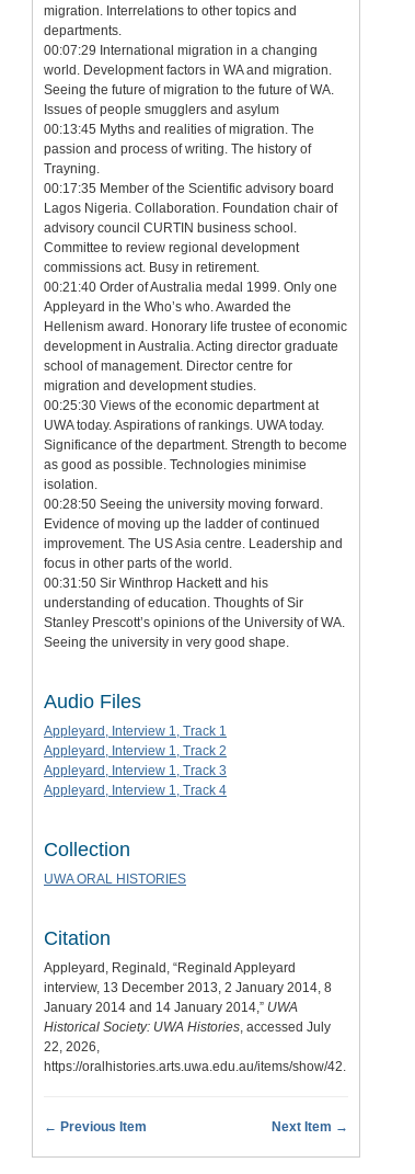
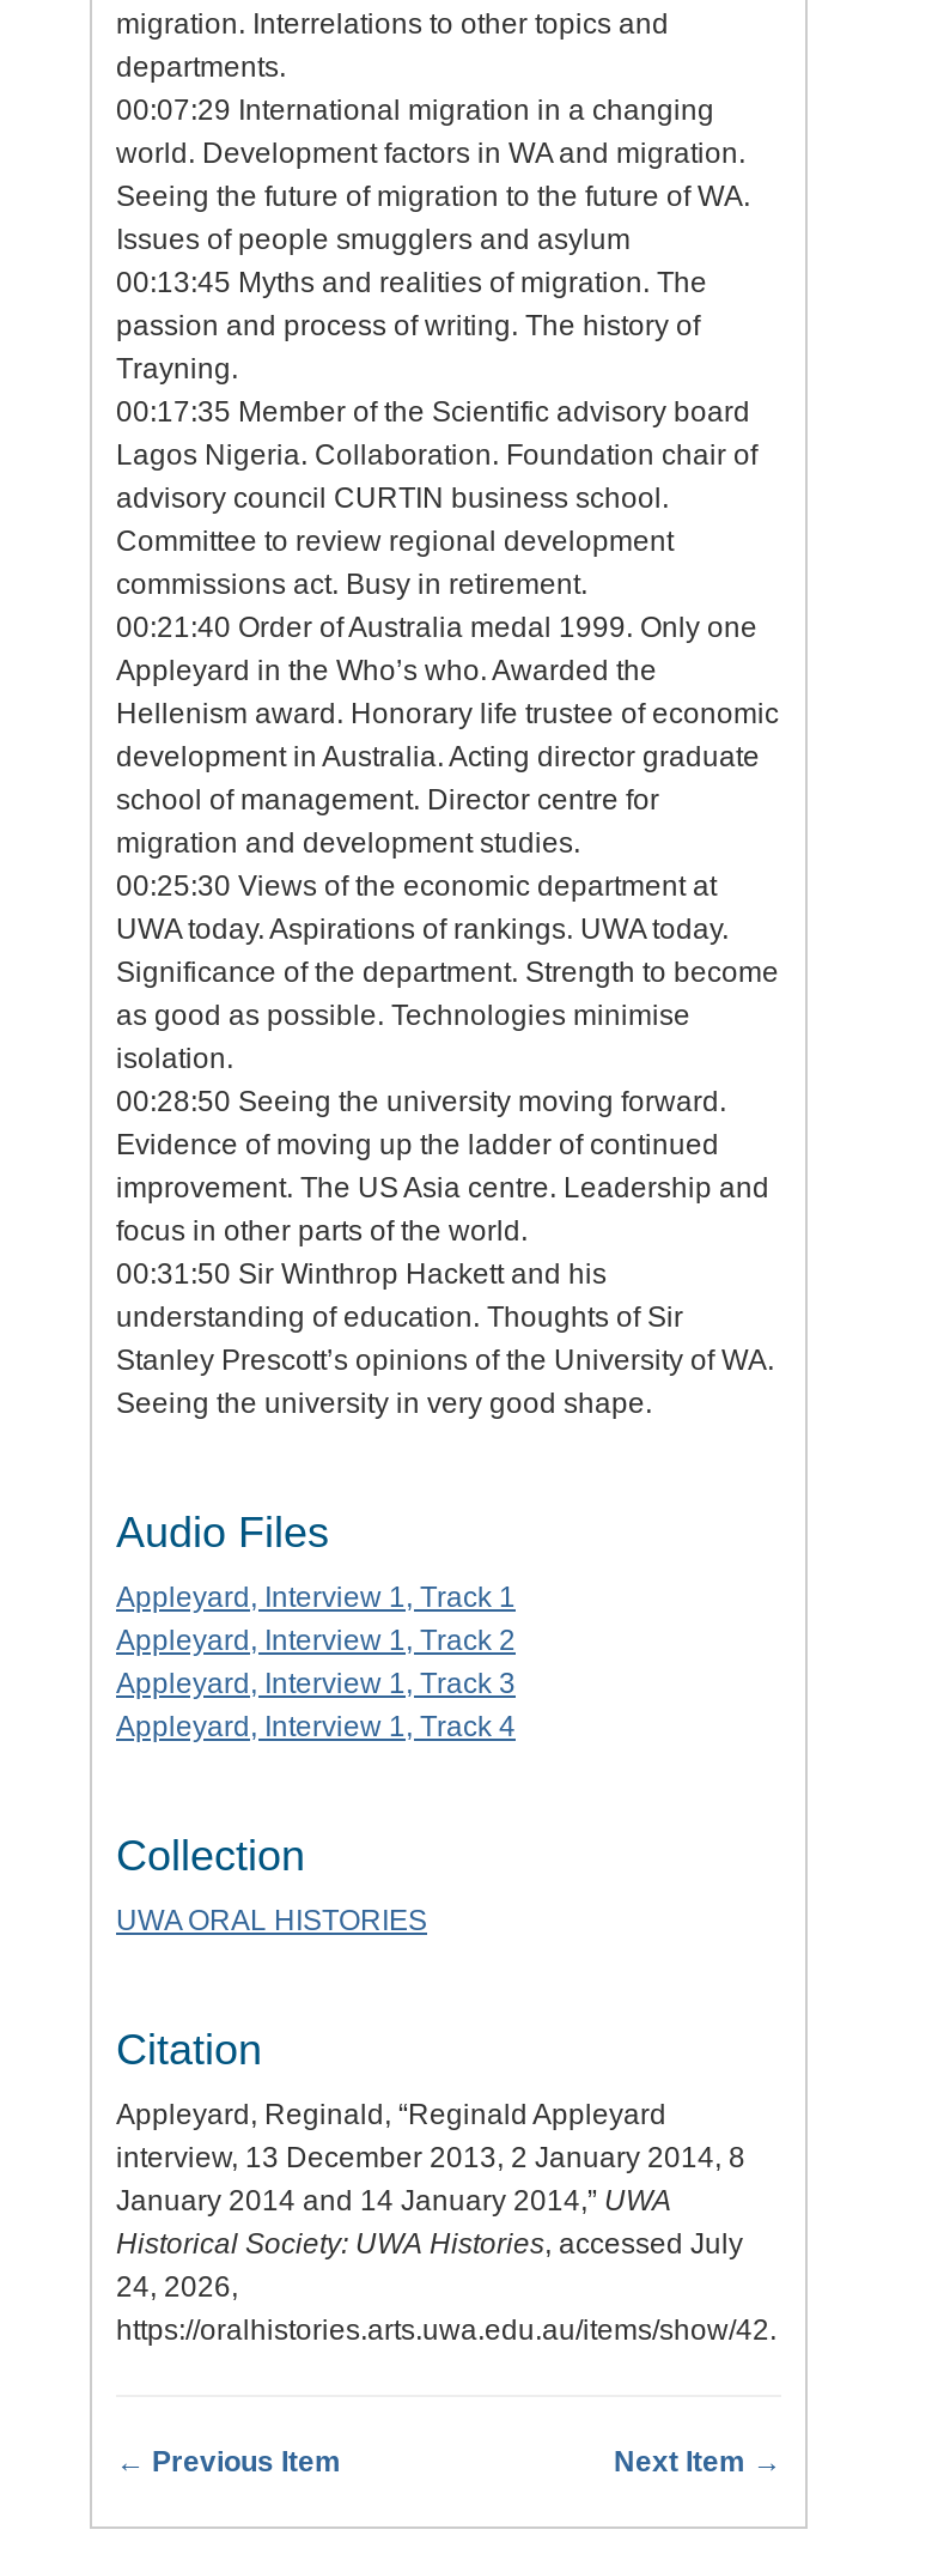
[44,1039,100,1054] 22, 2026, -> [116,2270,238,2304] 24, 2026,

